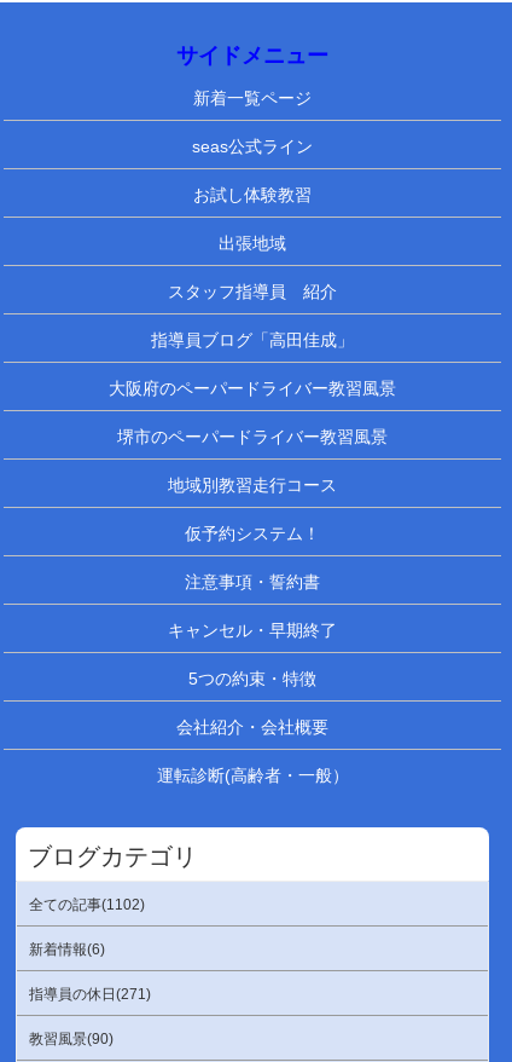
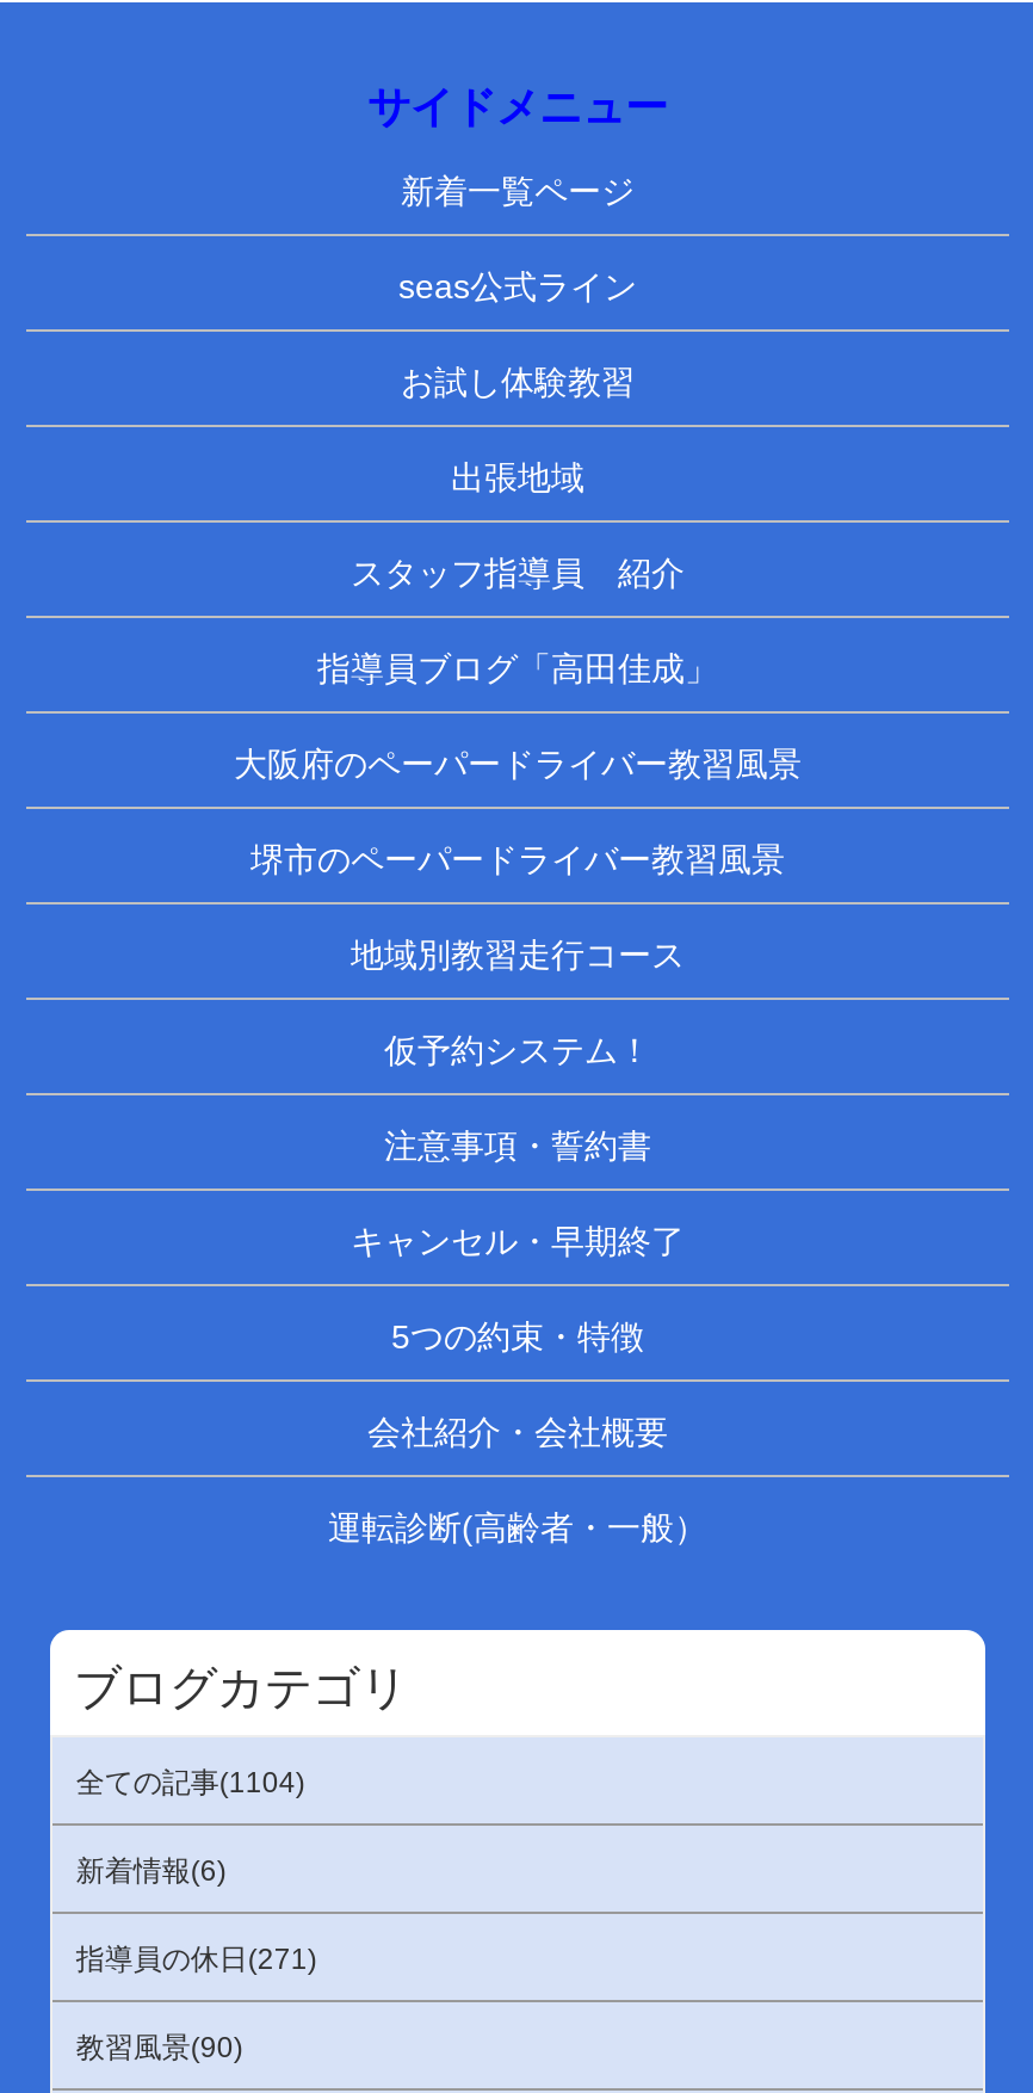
[29,896,145,913] 全ての記事(1102) -> [76,1766,305,1799] 全ての記事(1104)

